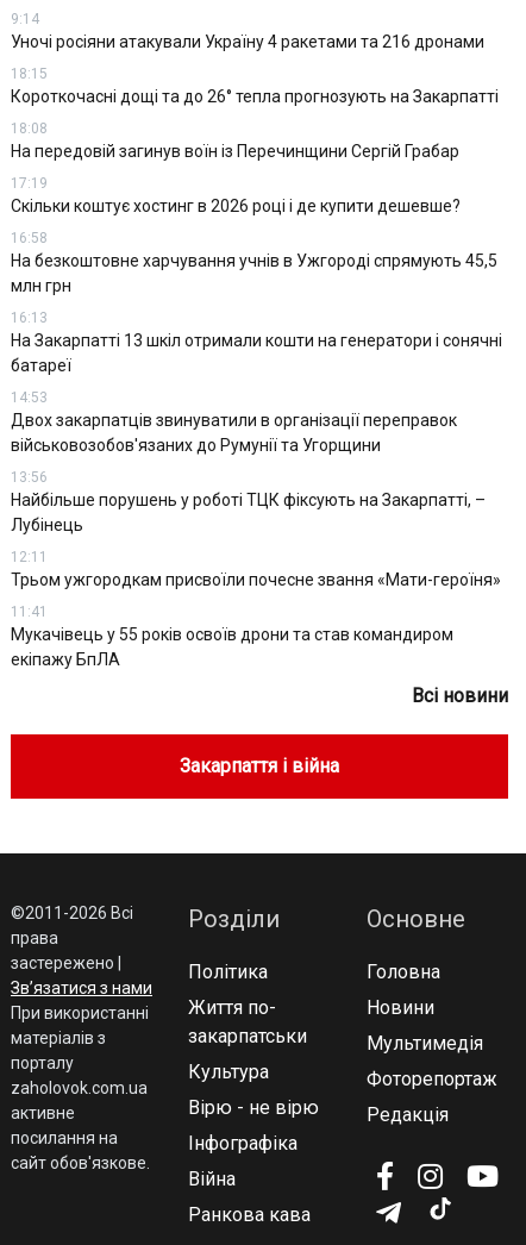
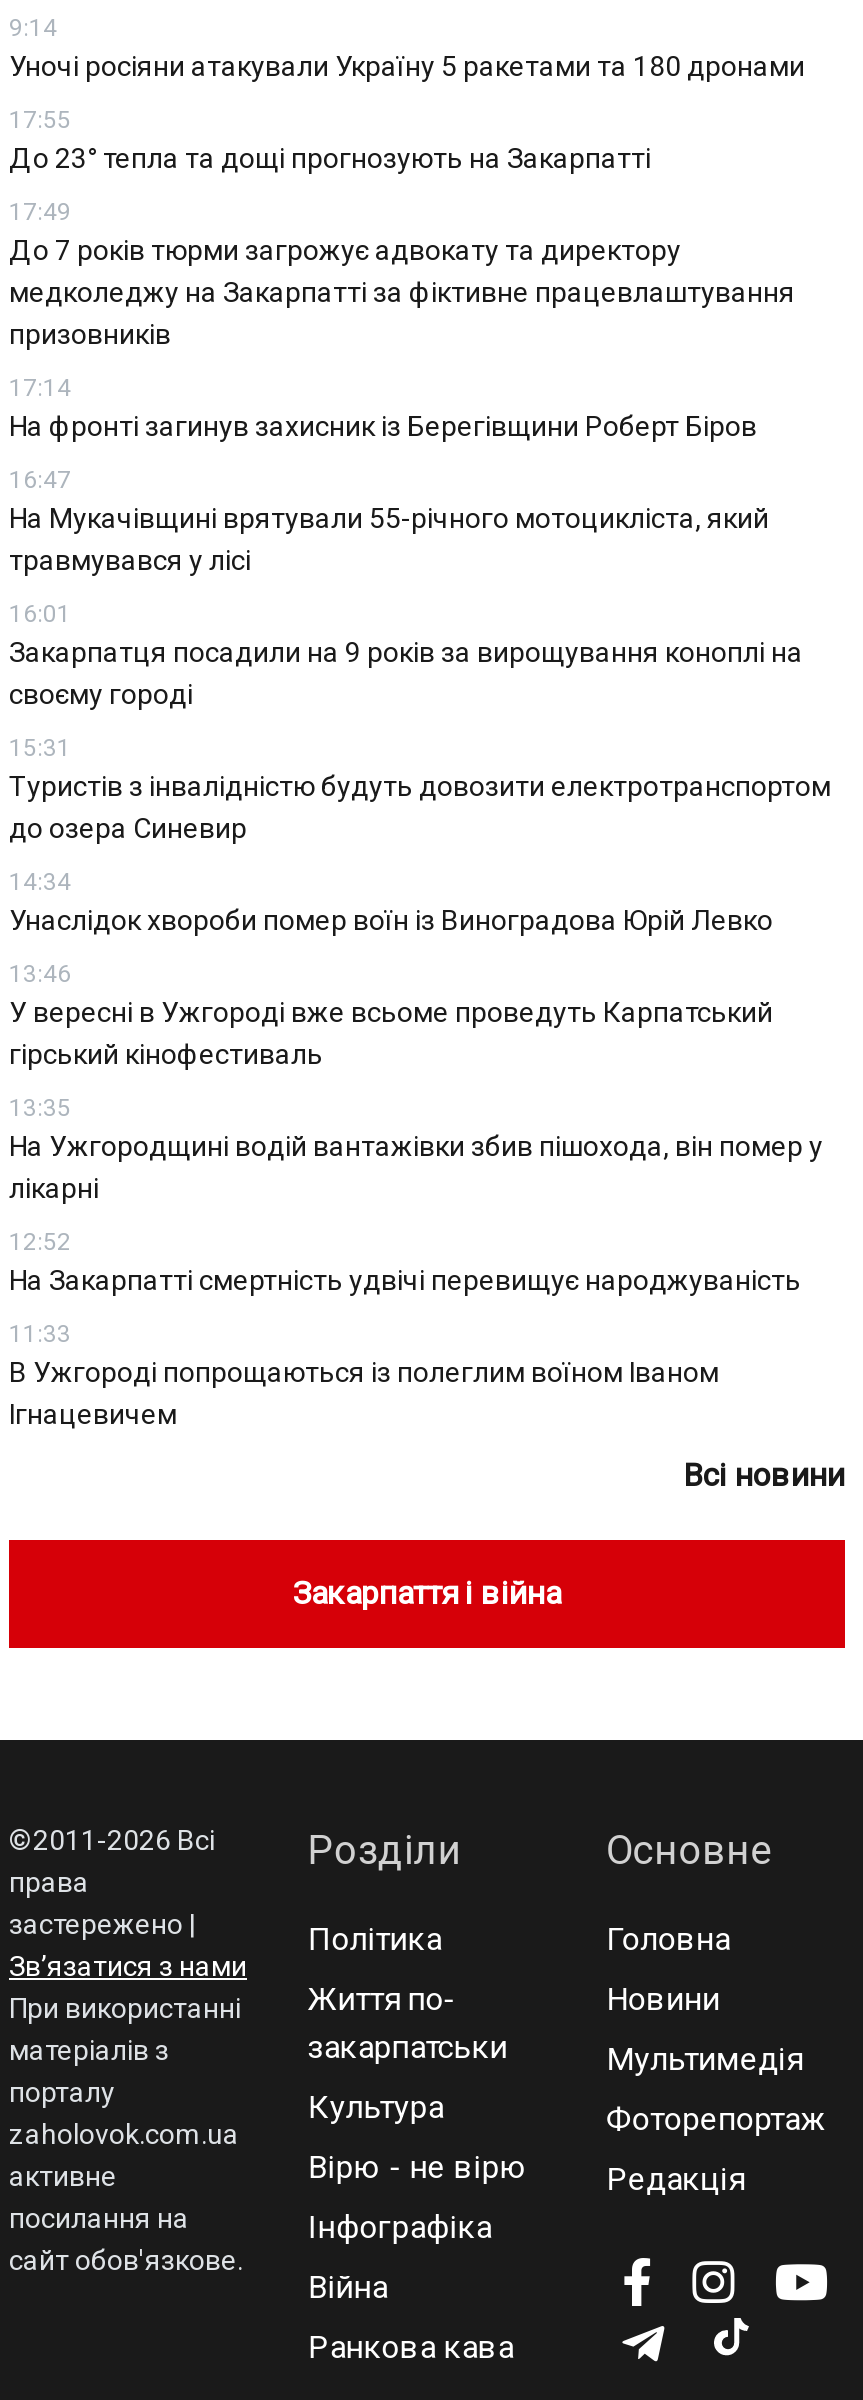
[11,33,502,669] Уночі росіяни атакували Україну 4 ракетами та 216 дронами | 18:15 | Короткочасні дощі та до 26° тепла прогнозують на Закарпатті | 18:08 | На передовій загинув воїн із Перечинщини Сергій Грабар | 17:19 | Скільки коштує хостинг в 2026 році і де купити дешевше? | 16:58 | На безкоштовне харчування учнів в Ужгороді спрямують 45,5 | млн грн | 16:13 | На Закарпатті 13 шкіл отримали кошти на генератори і сонячні | батареї | 14:53 | Двох закарпатців звинуватили в організації переправок | військовозобов'язаних до Румунії та Угорщини | 13:56 | Найбільше порушень у роботі ТЦК фіксують на Закарпатті, – | Лубінець | 12:11 | Трьом ужгородкам присвоїли почесне звання «Мати-героїня» | 11:41 | Мукачівець у 55 років освоїв дрони та став командиром | екіпажу БпЛА -> [9,51,831,1431] Уночі росіяни атакували Україну 5 ракетами та 180 дронами | 17:55 | До 23° тепла та дощі прогнозують на Закарпатті | 17:49 | До 7 років тюрми загрожує адвокату та директору | медколеджу на Закарпатті за фіктивне працевлаштування | призовників | 17:14 | На фронті загинув захисник із Берегівщини Роберт Біров | 16:47 | На Мукачівщині врятували 55-річного мотоцикліста, який | травмувався у лісі | 16:01 | Закарпатця посадили на 9 років за вирощування коноплі на | своєму городі | 15:31 | Туристів з інвалідністю будуть довозити електротранспортом | до озера Синевир | 14:34 | Унаслідок хвороби помер воїн із Виноградова Юрій Левко | 13:46 | У вересні в Ужгороді вже всьоме проведуть Карпатський | гірський кінофестиваль | 13:35 | На Ужгородщині водій вантажівки збив пішохода, він помер у | лікарні | 12:52 | На Закарпатті смертність удвічі перевищує народжуваність | 11:33 | В Ужгороді попрощаються із полеглим воїном Іваном | Ігнацевичем

